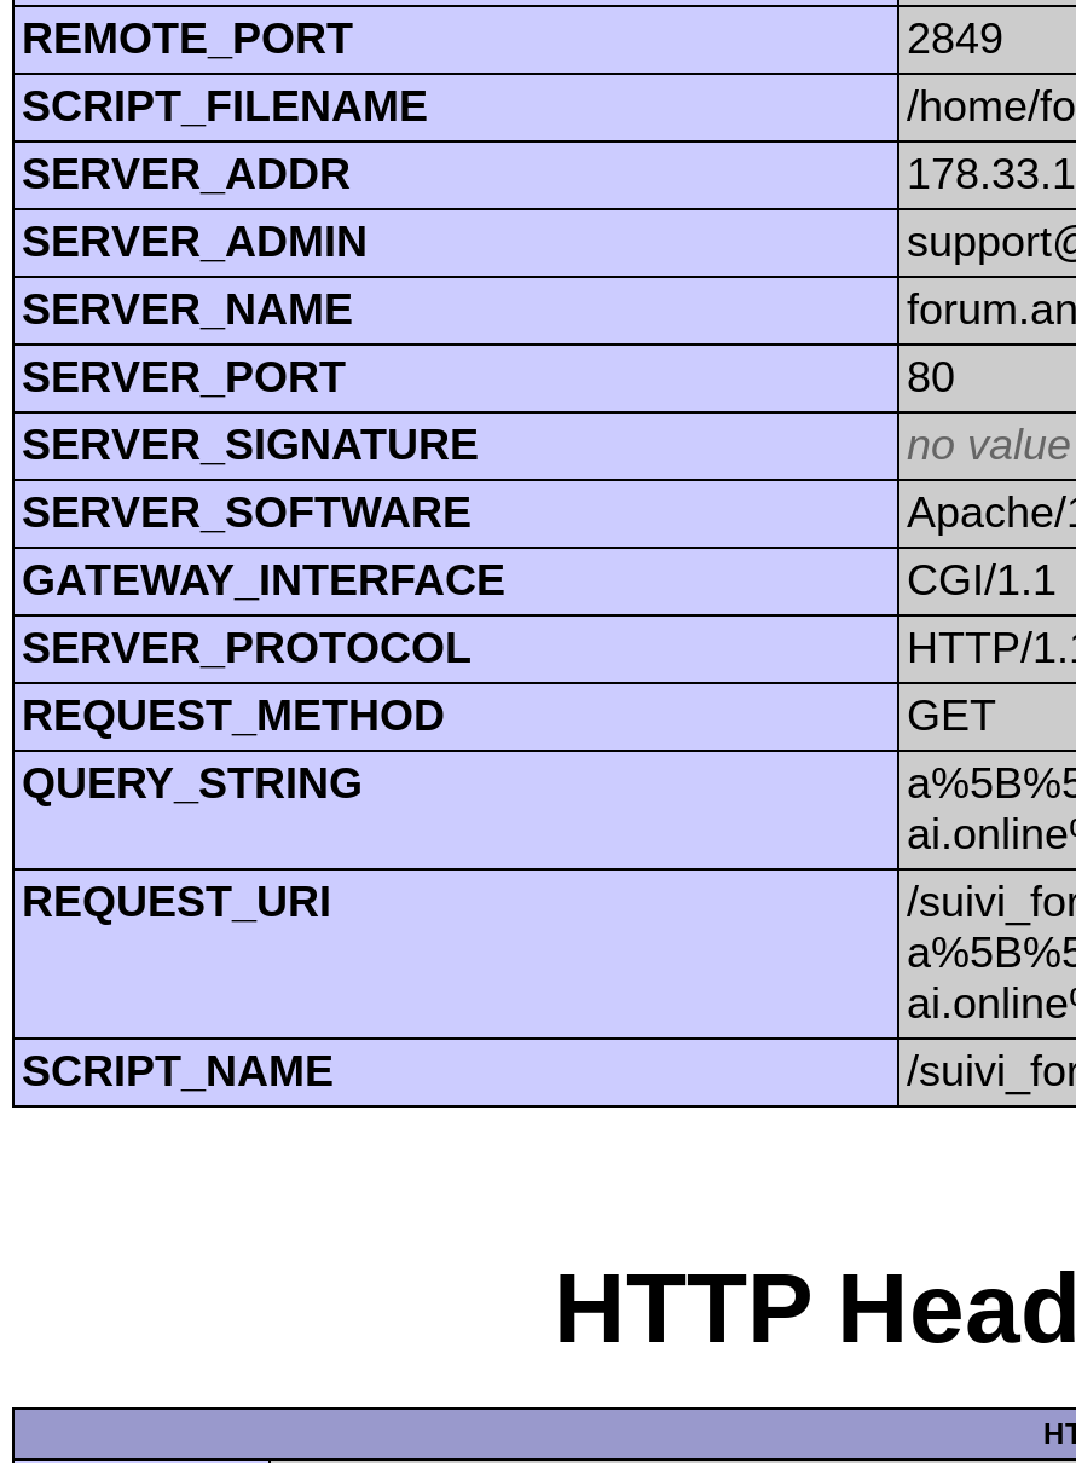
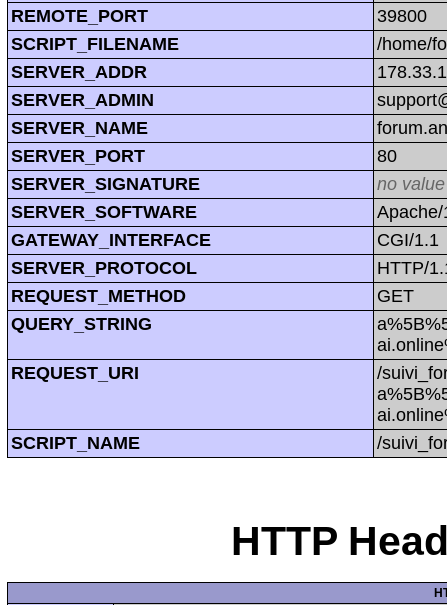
[907,14,1003,62] 2849 -> [377,6,427,26] 39800

